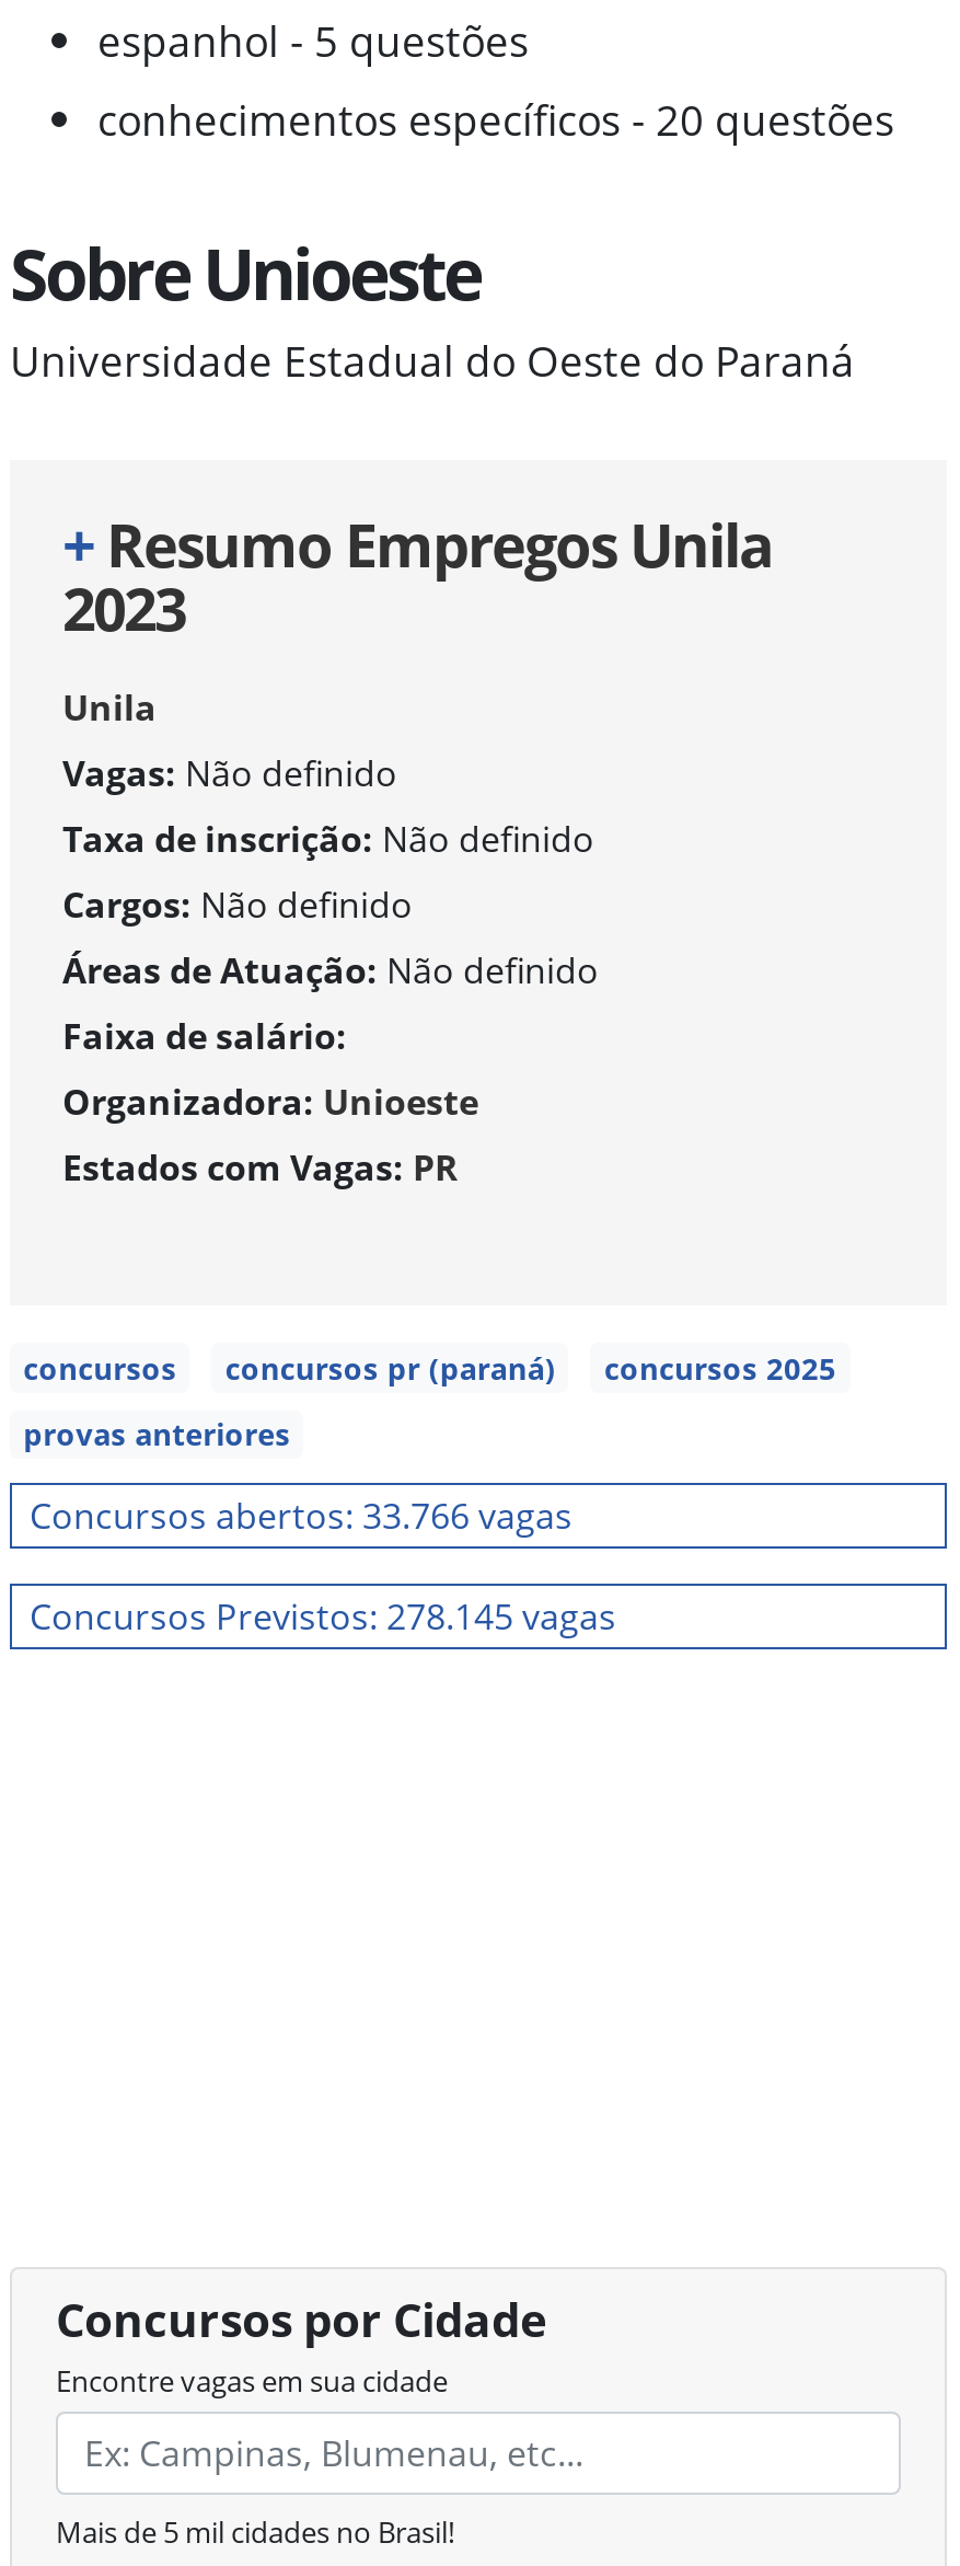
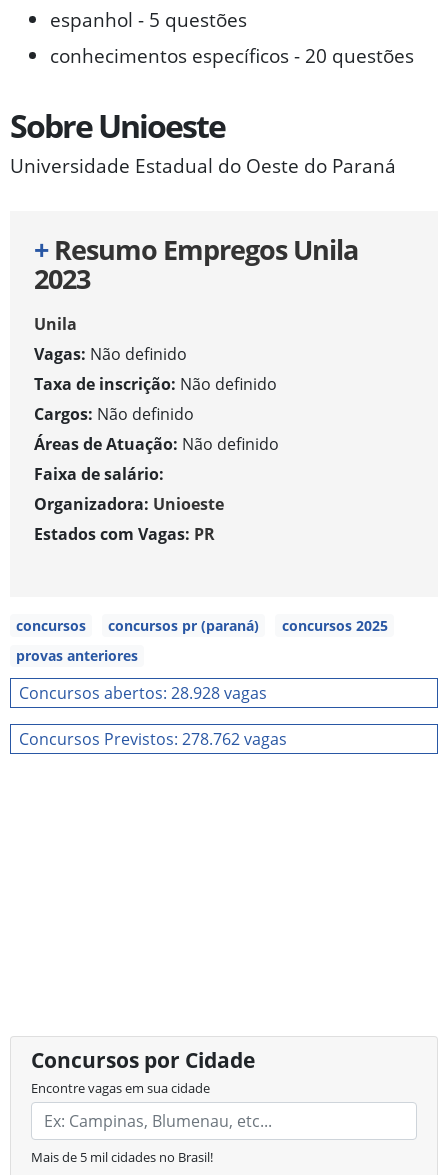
[30,1492,572,1540] Concursos abertos: 33.766 vagas -> [19,682,267,704] Concursos abertos: 28.928 vagas
[30,1592,616,1641] Concursos Previstos: 278.145 vagas -> [19,728,287,750] Concursos Previstos: 278.762 vagas

